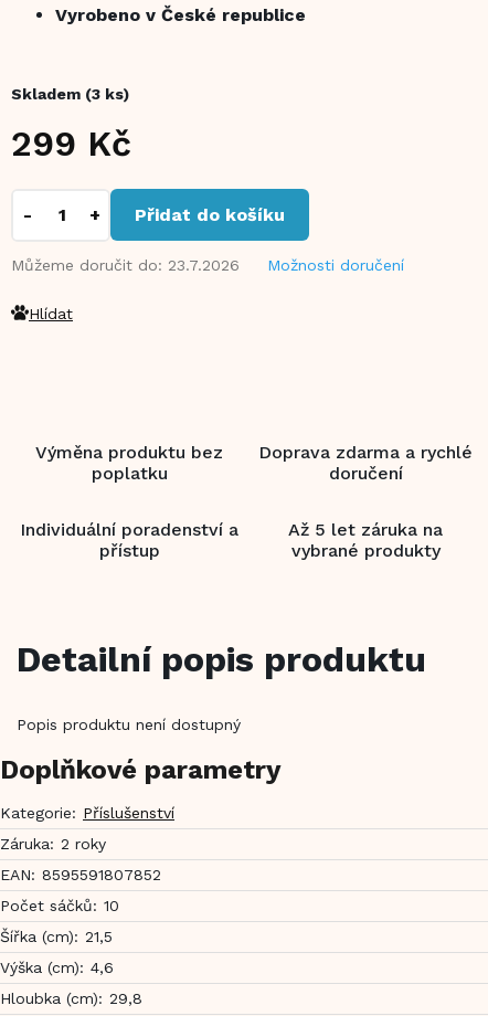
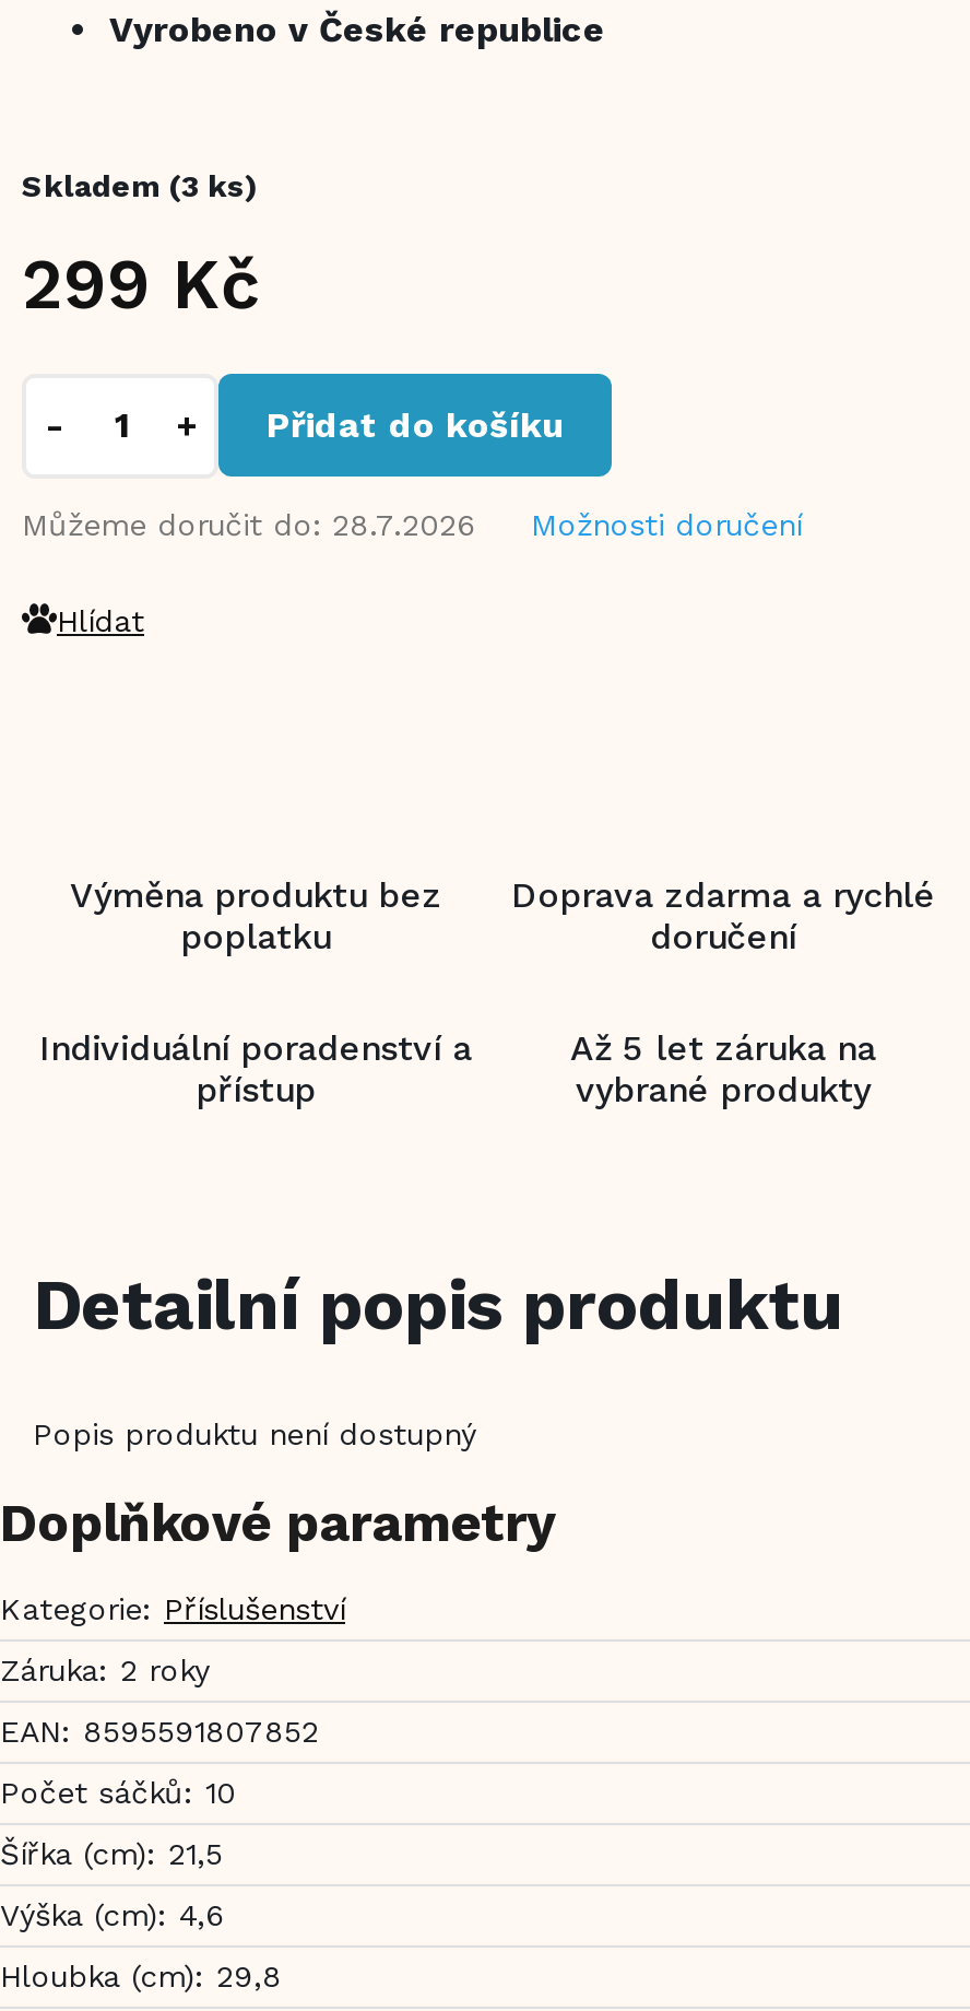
[11,256,240,274] Můžeme doručit do: 23.7.2026 -> [22,507,476,542] Můžeme doručit do: 28.7.2026

